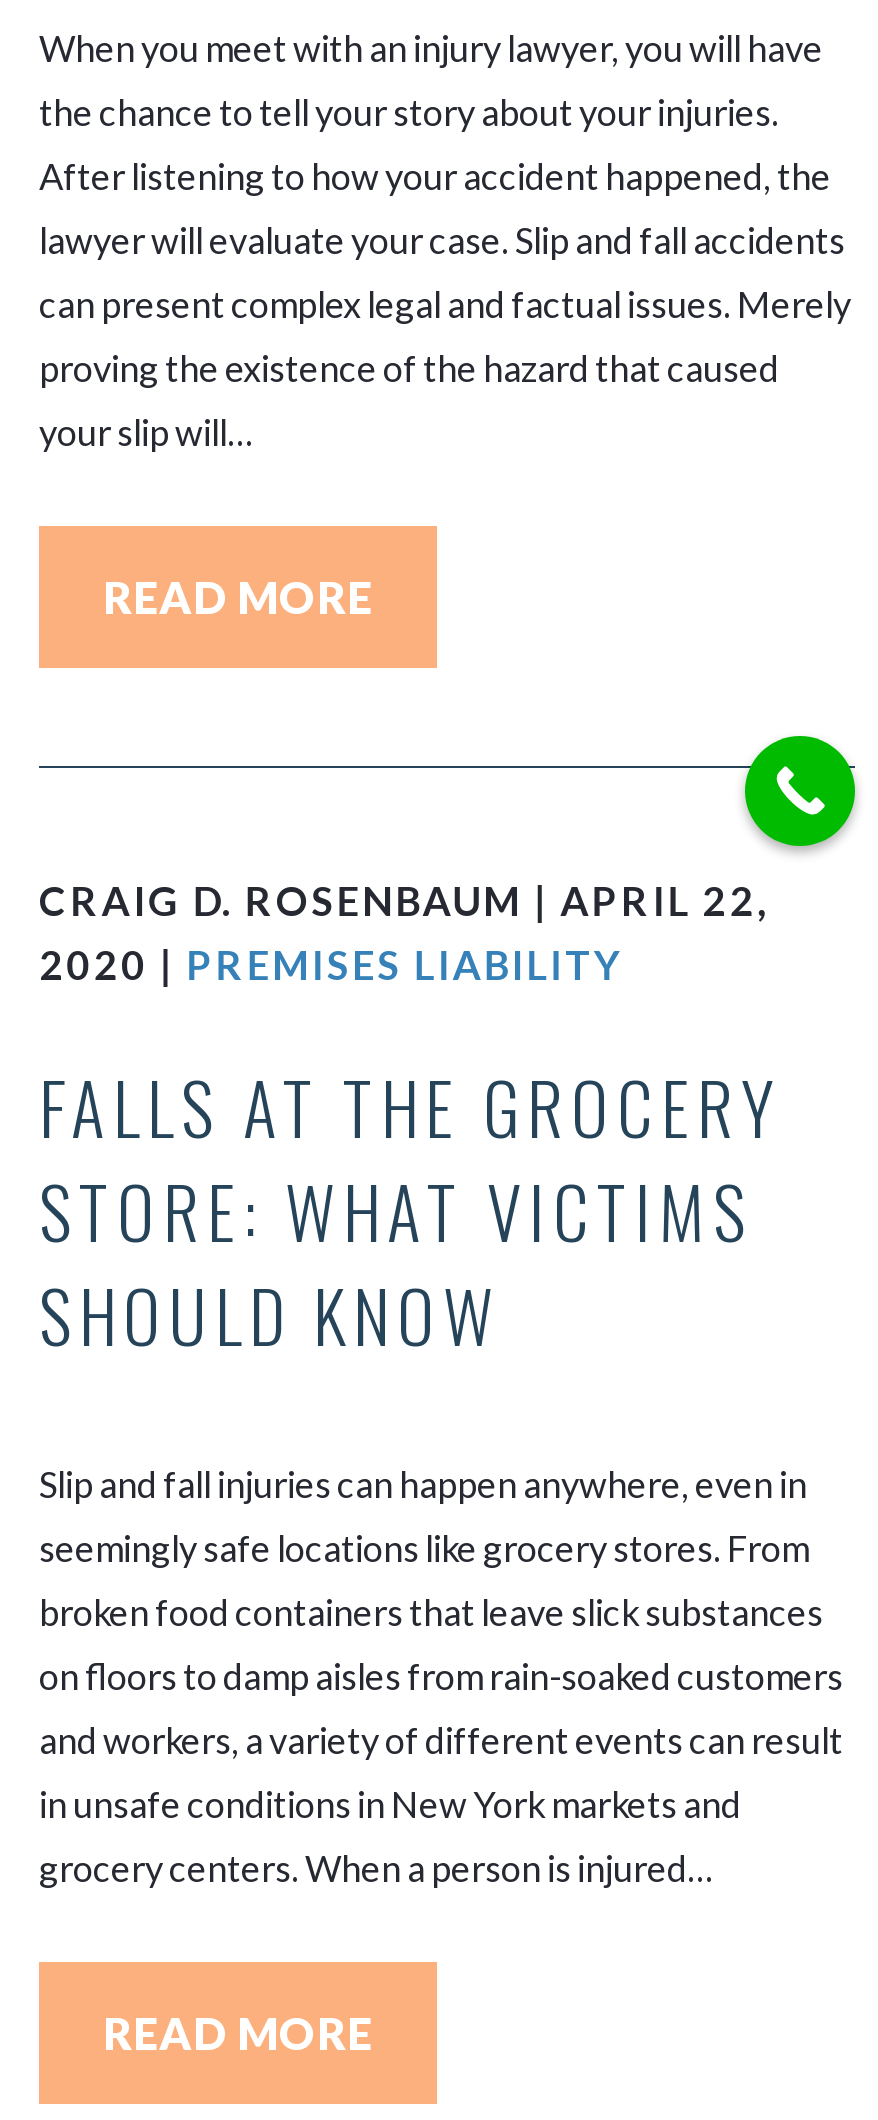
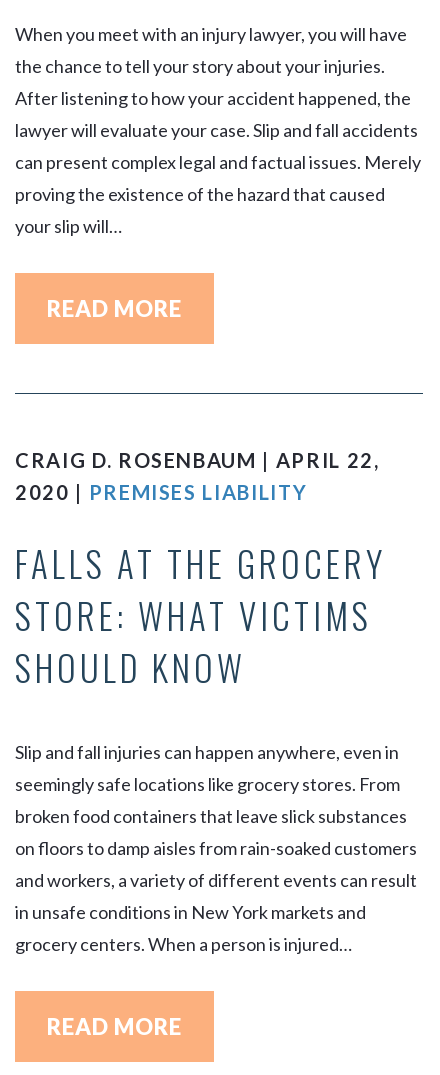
[741,734,859,856] [image] -> none

